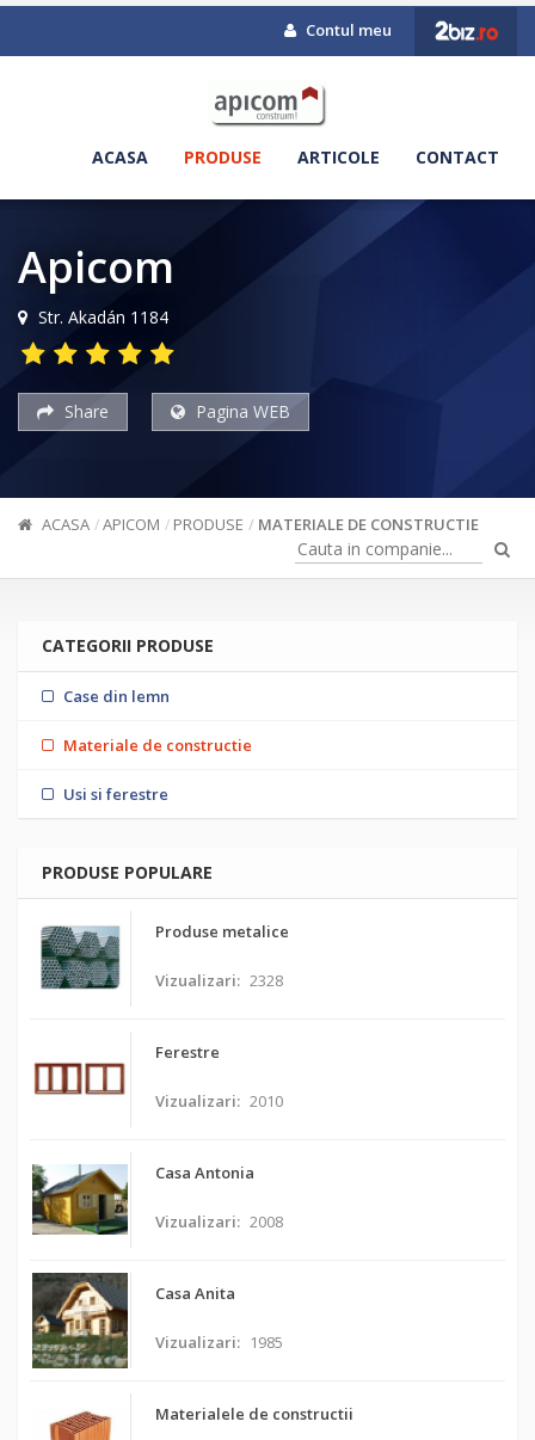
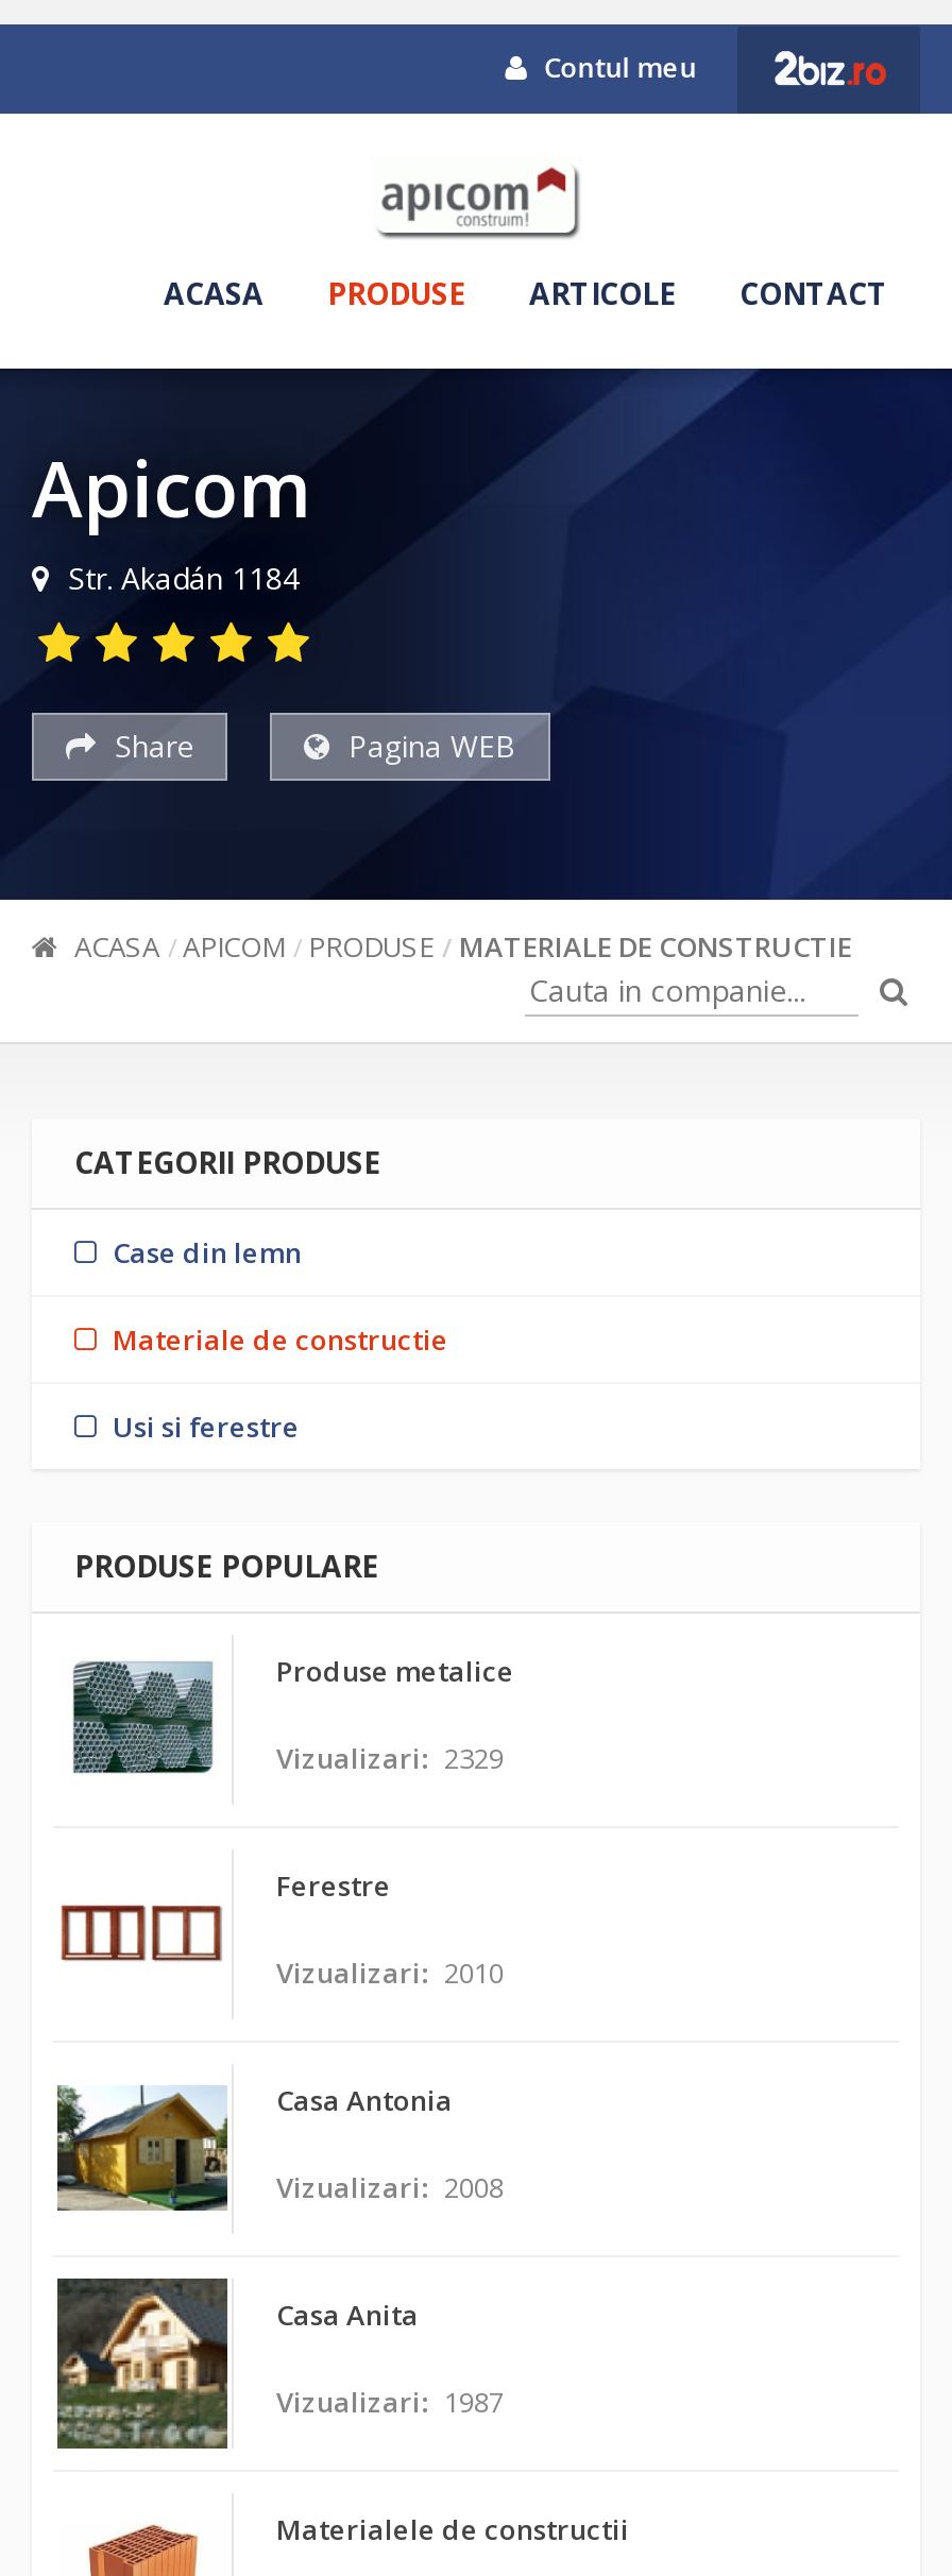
[155,969,283,990] Vizualizari: 2328 -> [276,1738,504,1776] Vizualizari: 2329
[155,1331,283,1352] Vizualizari: 1985 -> [276,2382,504,2420] Vizualizari: 1987

